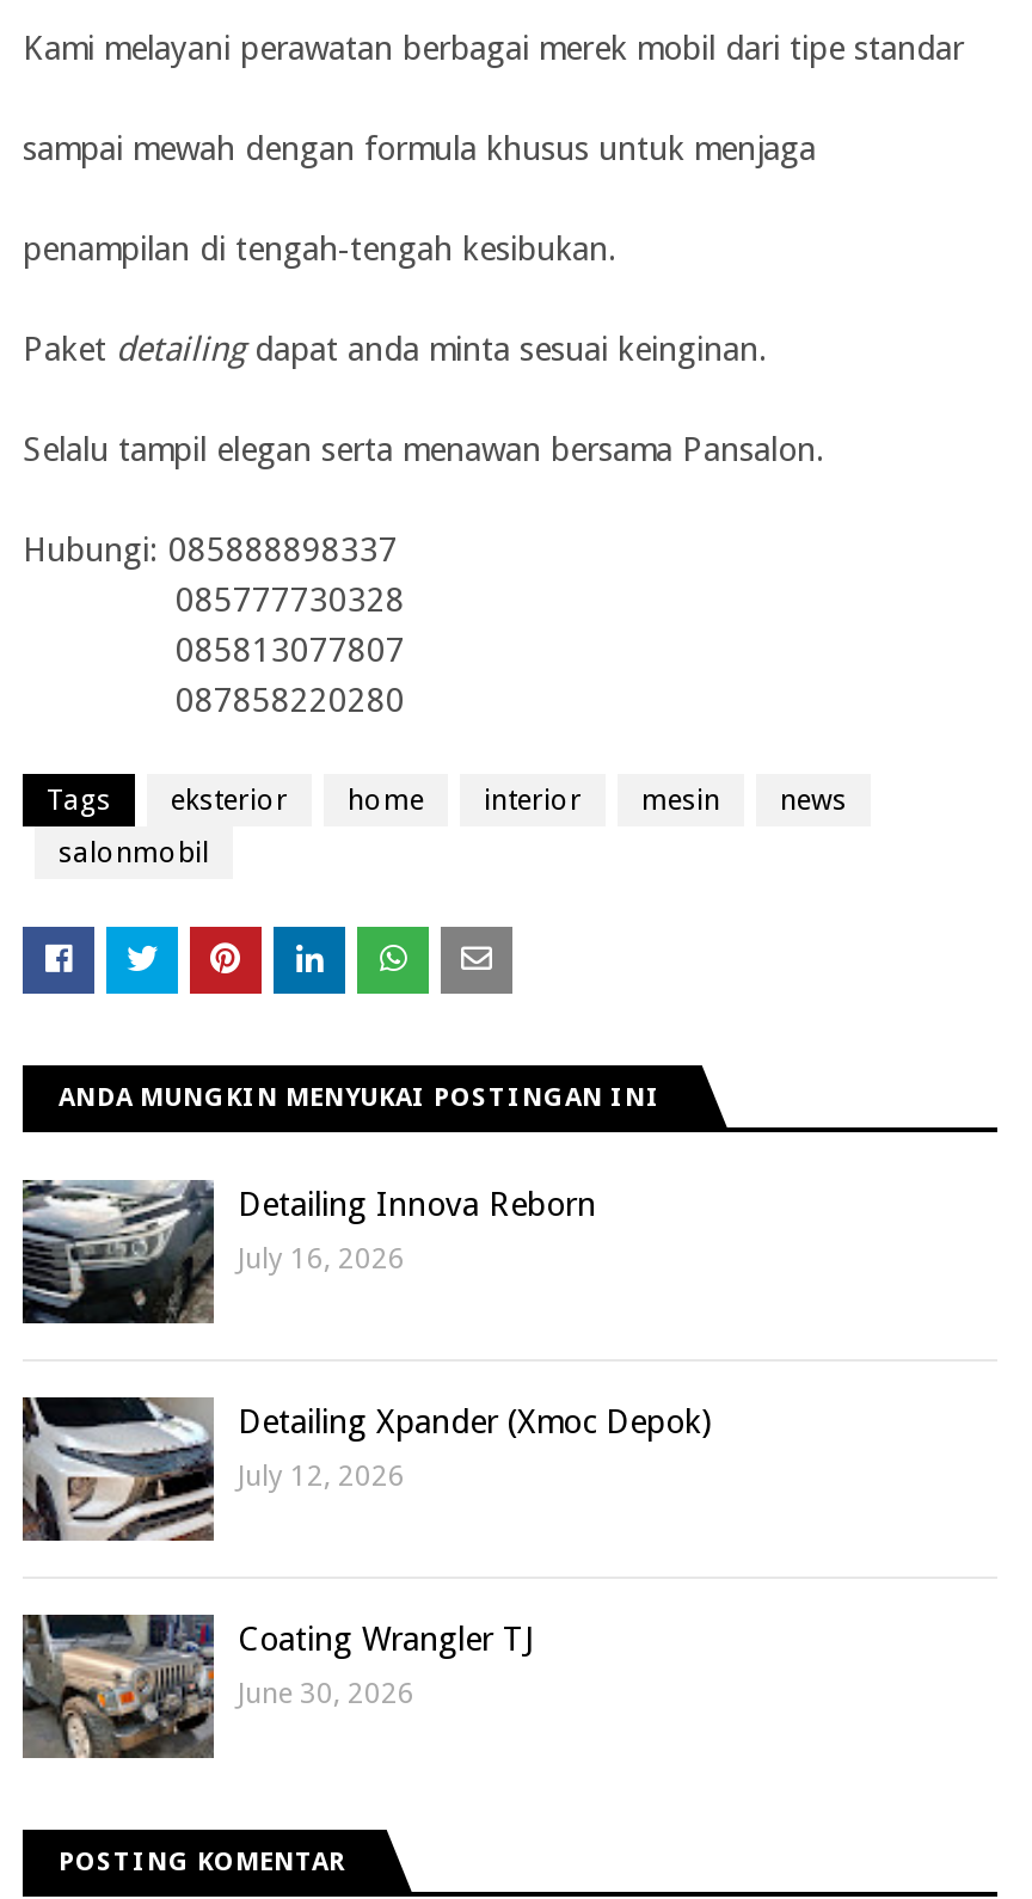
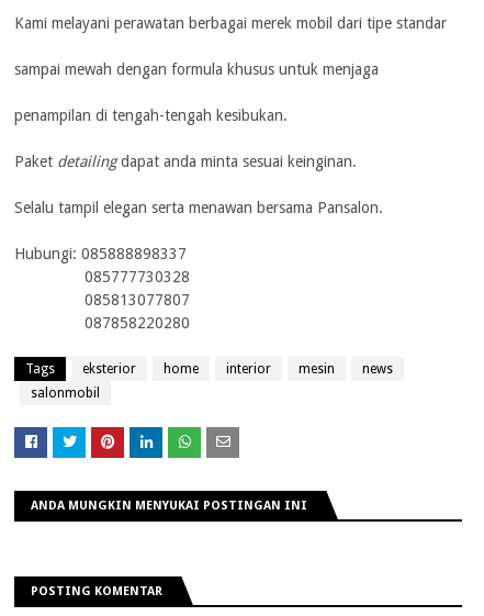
[20,1178,596,1326] [image] | Detailing Innova Reborn | July 16, 2026 -> none
[20,1395,713,1543] [image] | Detailing Xpander (Xmoc Depok) | July 12, 2026 -> none
[20,1612,534,1760] [image] | Coating Wrangler TJ | June 30, 2026 -> none

